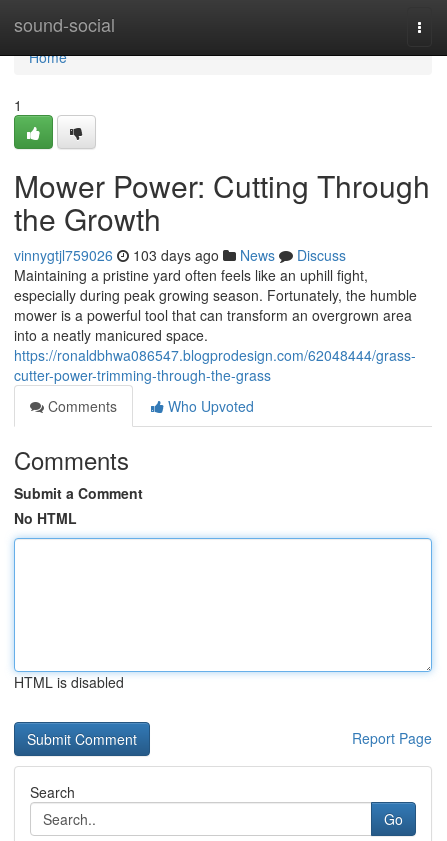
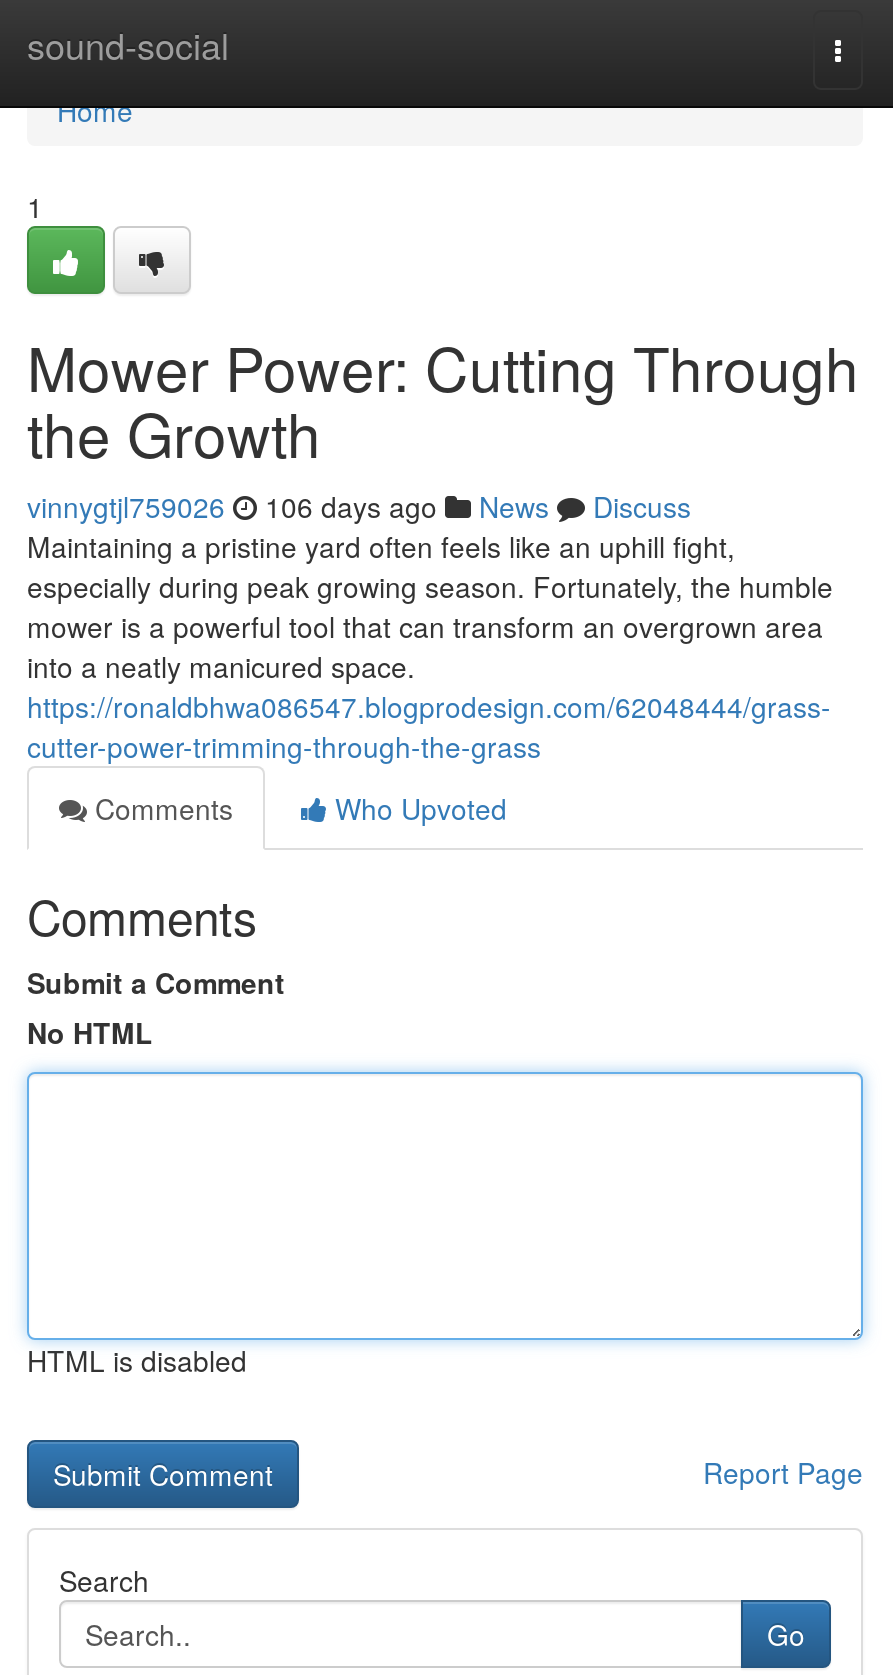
[14,245,346,265] vinnygtjl759026 103 days ago News Discuss -> [27,486,691,526] vinnygtjl759026 106 days ago News Discuss

